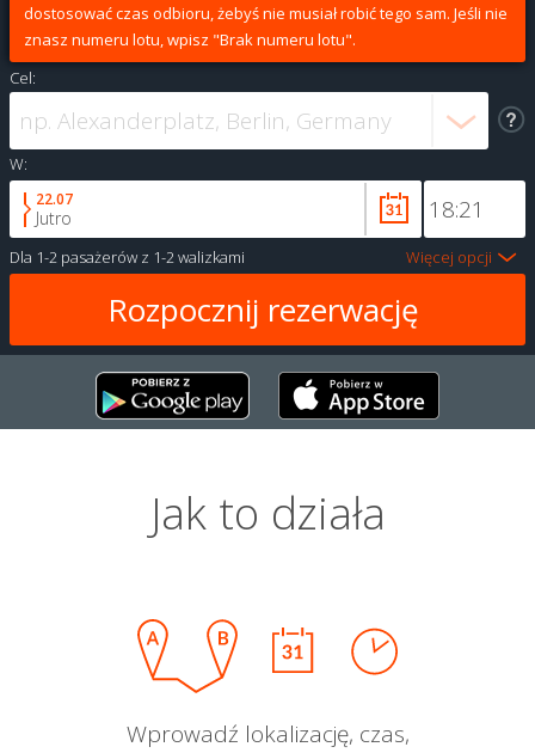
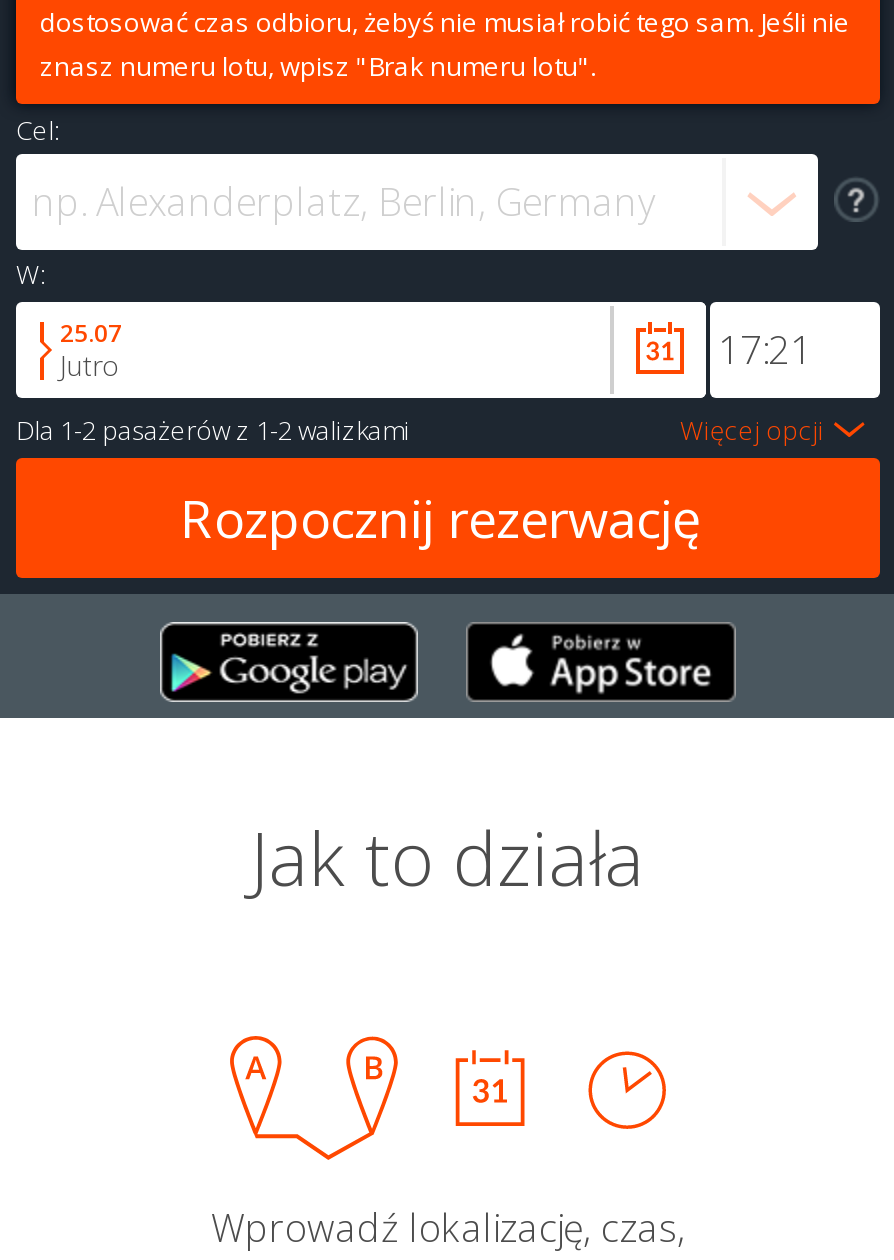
[36,189,73,210] 22.07 -> [60,317,122,351] 25.07

